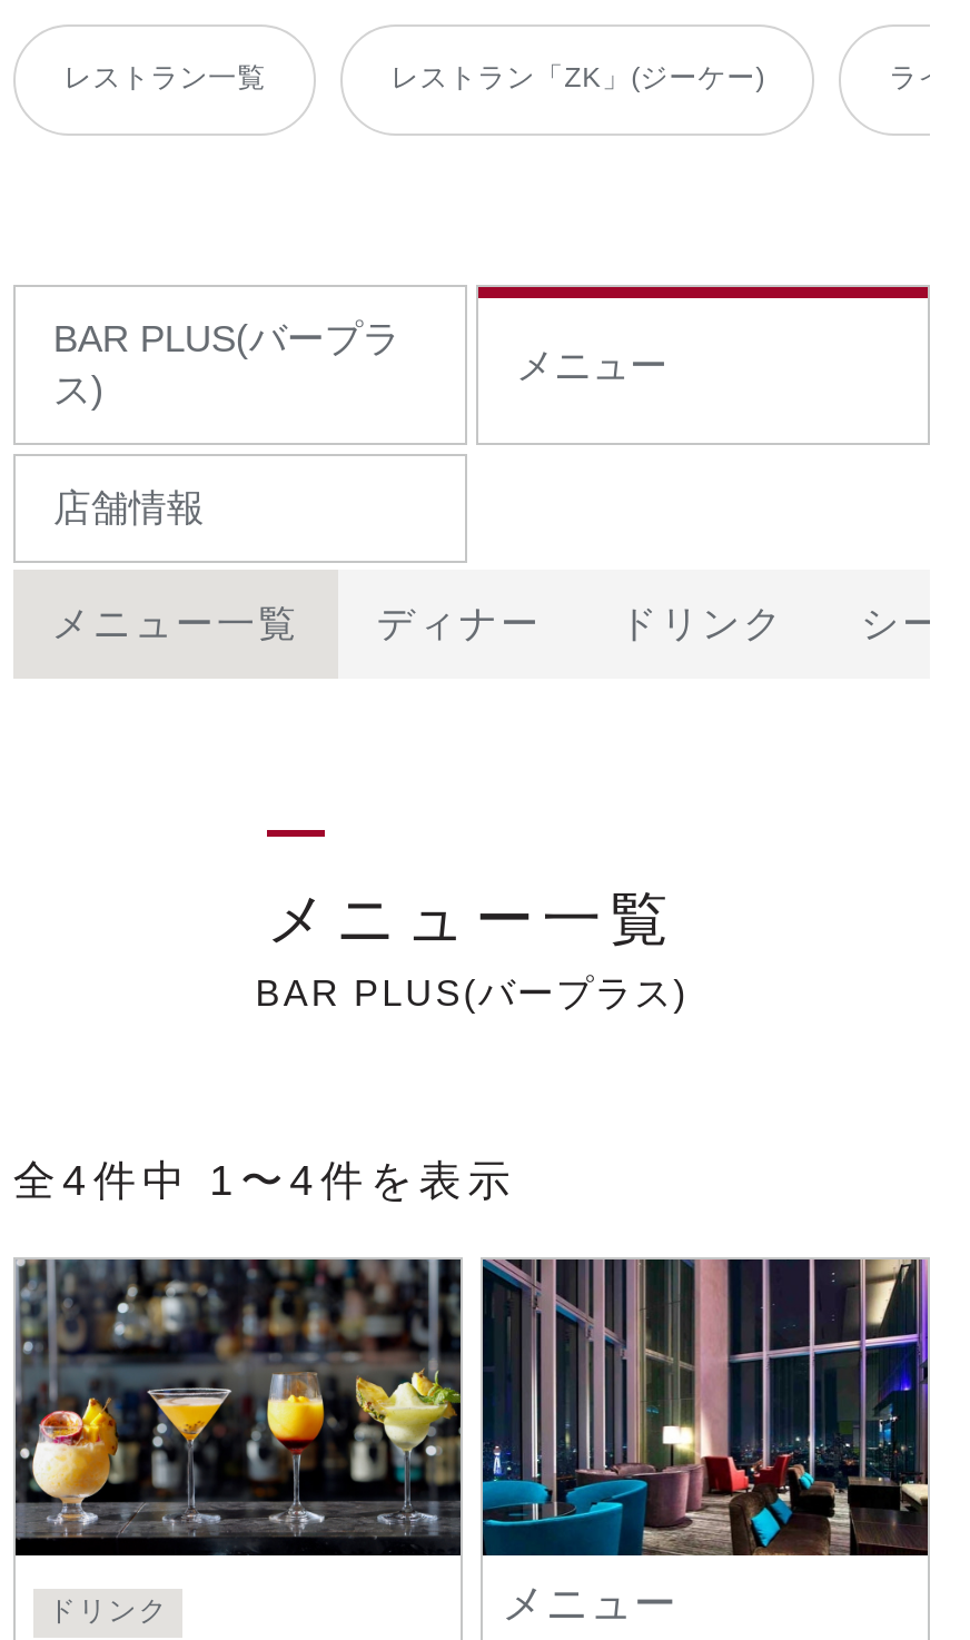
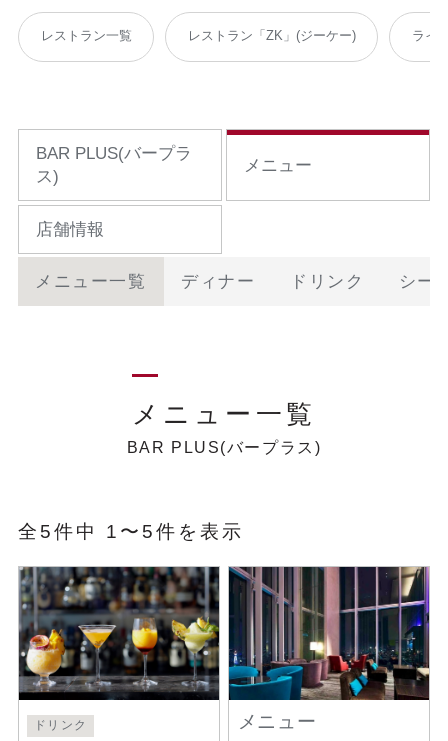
[13,1156,517,1203] 全4件中 1〜4件を表示 -> [18,521,244,542] 全5件中 1〜5件を表示

